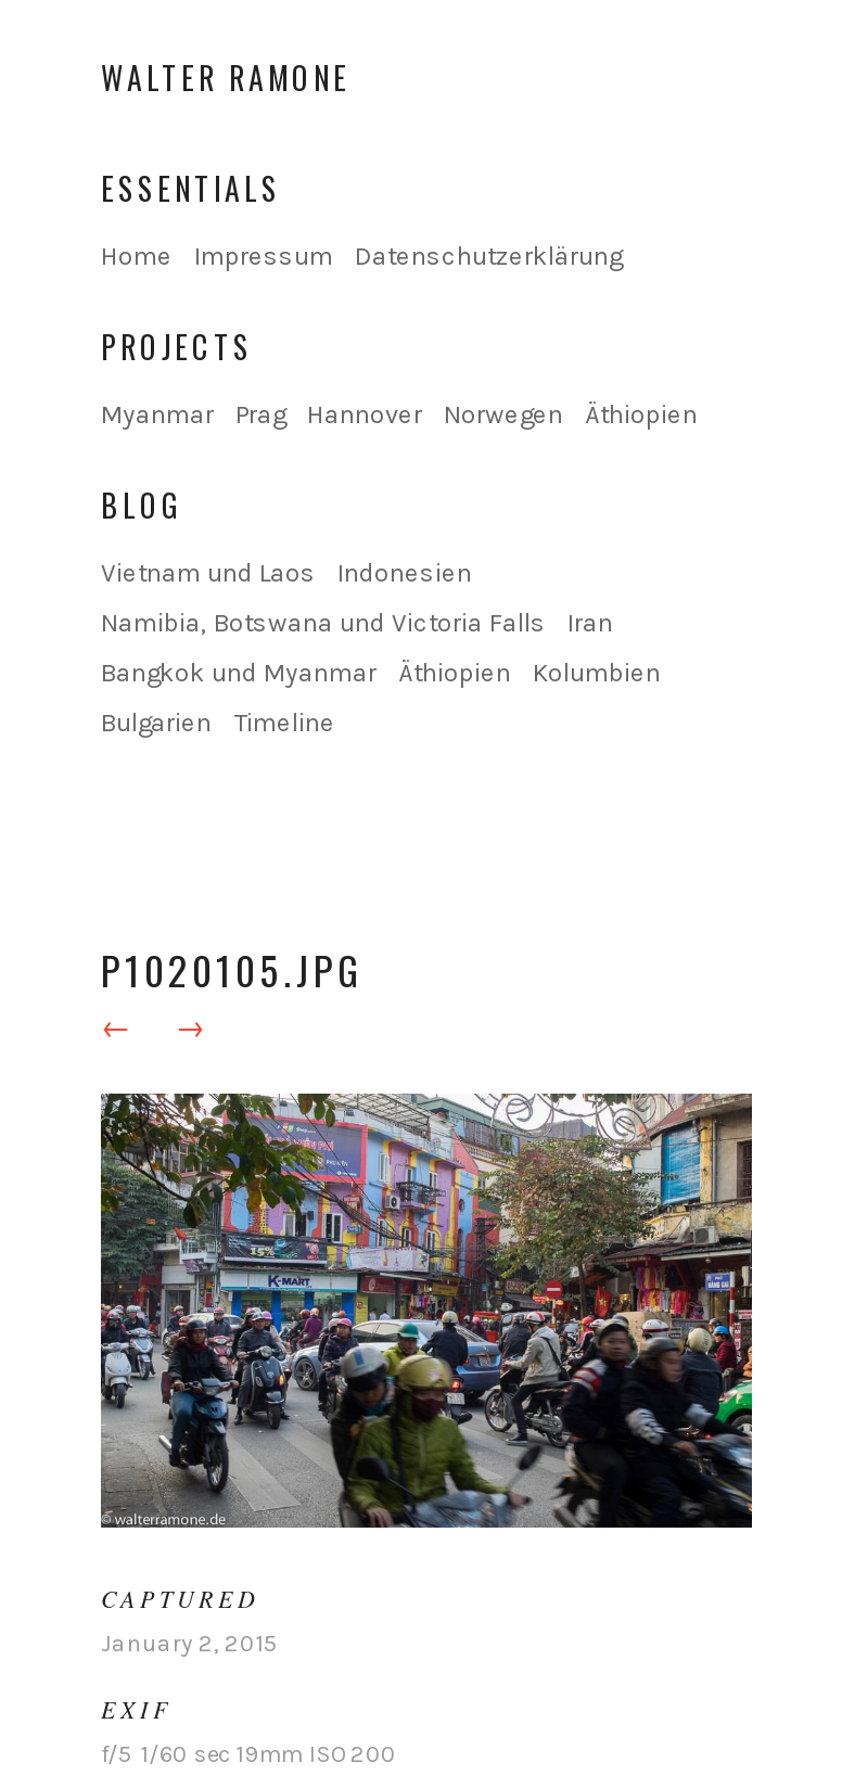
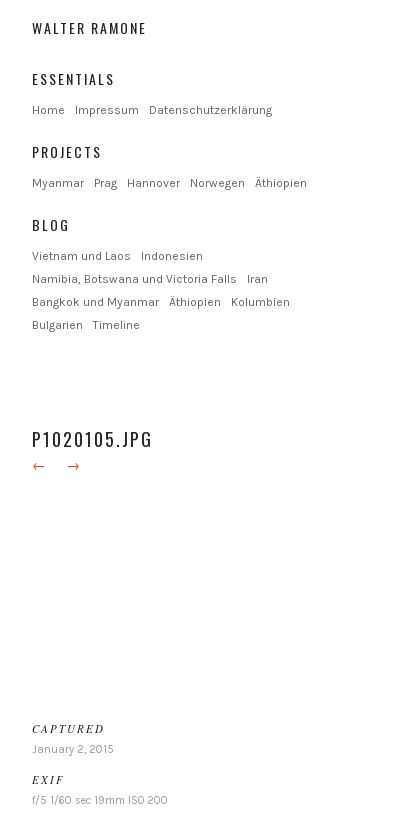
[99,1091,754,1530] [image] -> none

